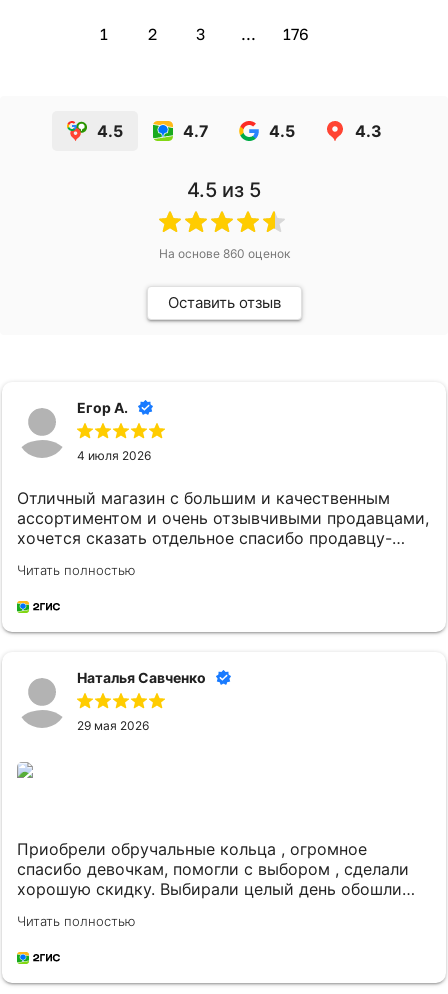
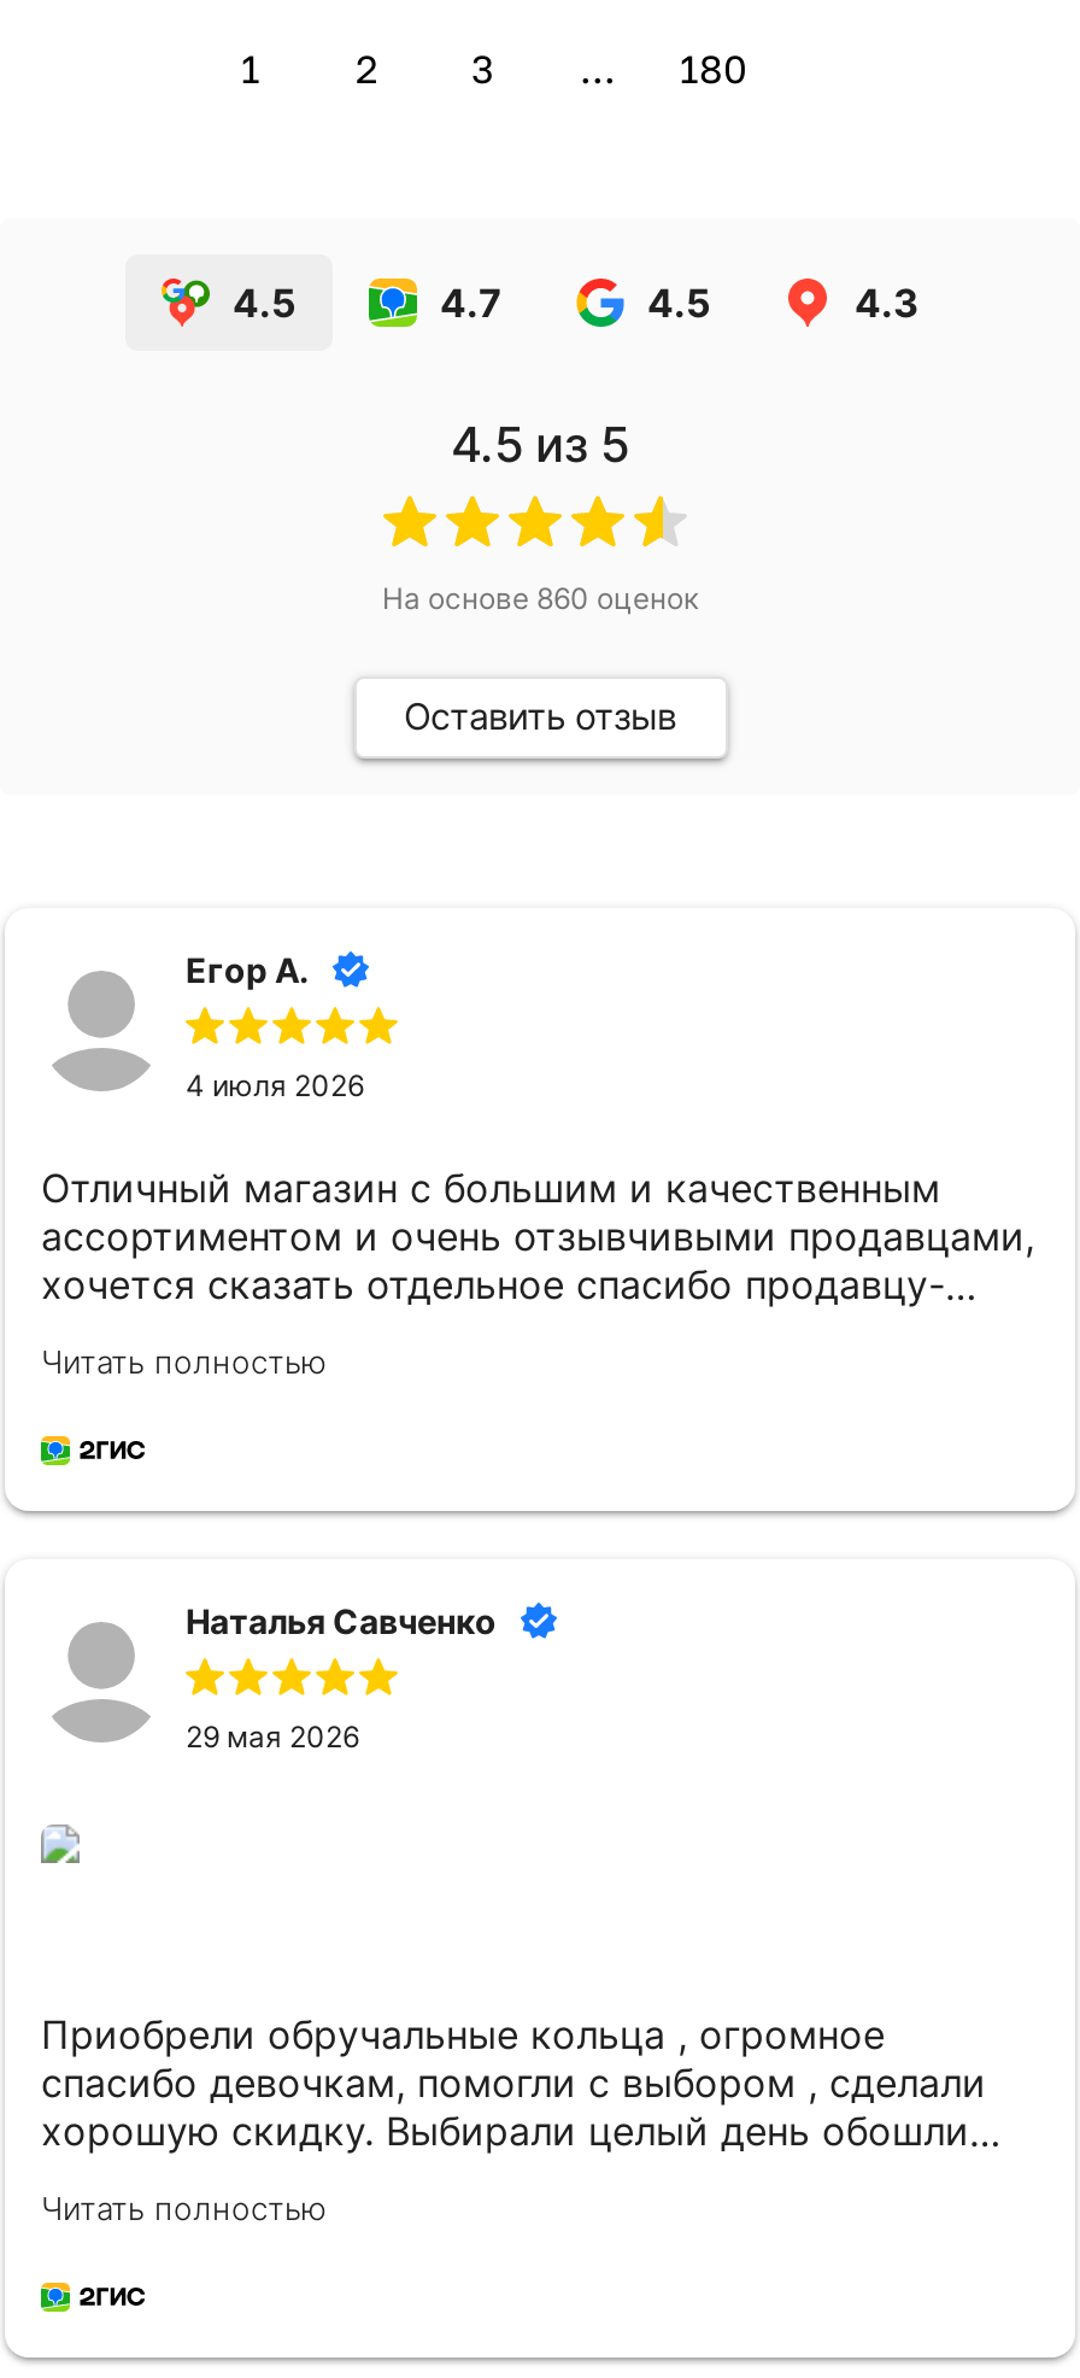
[283,24,309,44] 176 -> [680,46,747,94] 180

